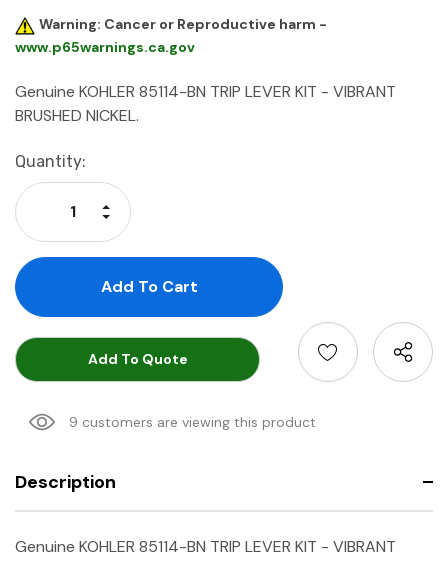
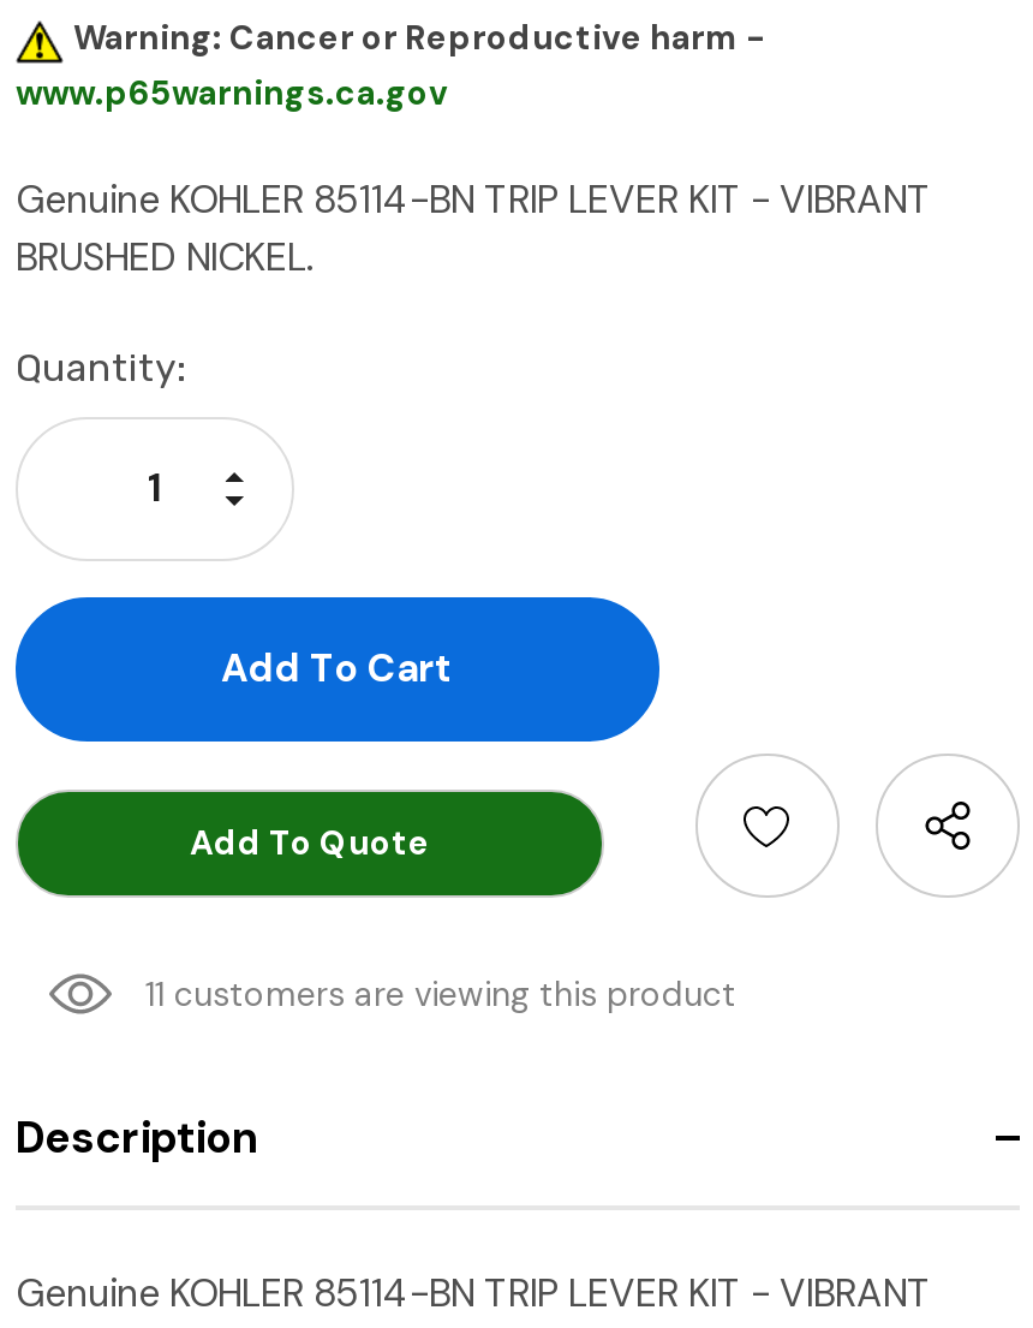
[69,413,316,431] 9 customers are viewing this product -> [145,972,736,1015] 11 customers are viewing this product

